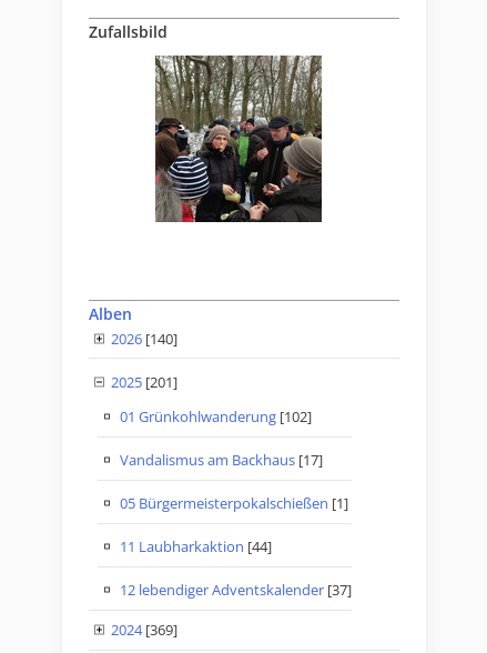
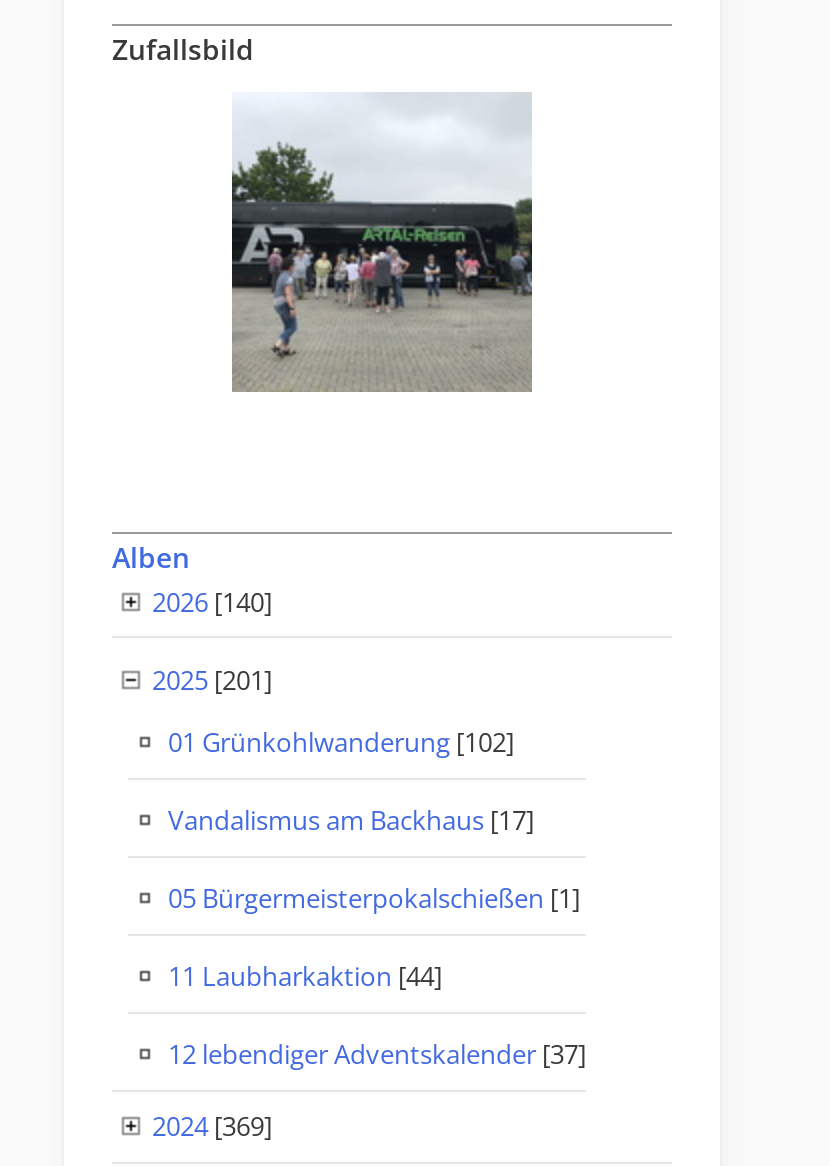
[154,54,323,223] [image] -> [230,92,534,394] [image]

